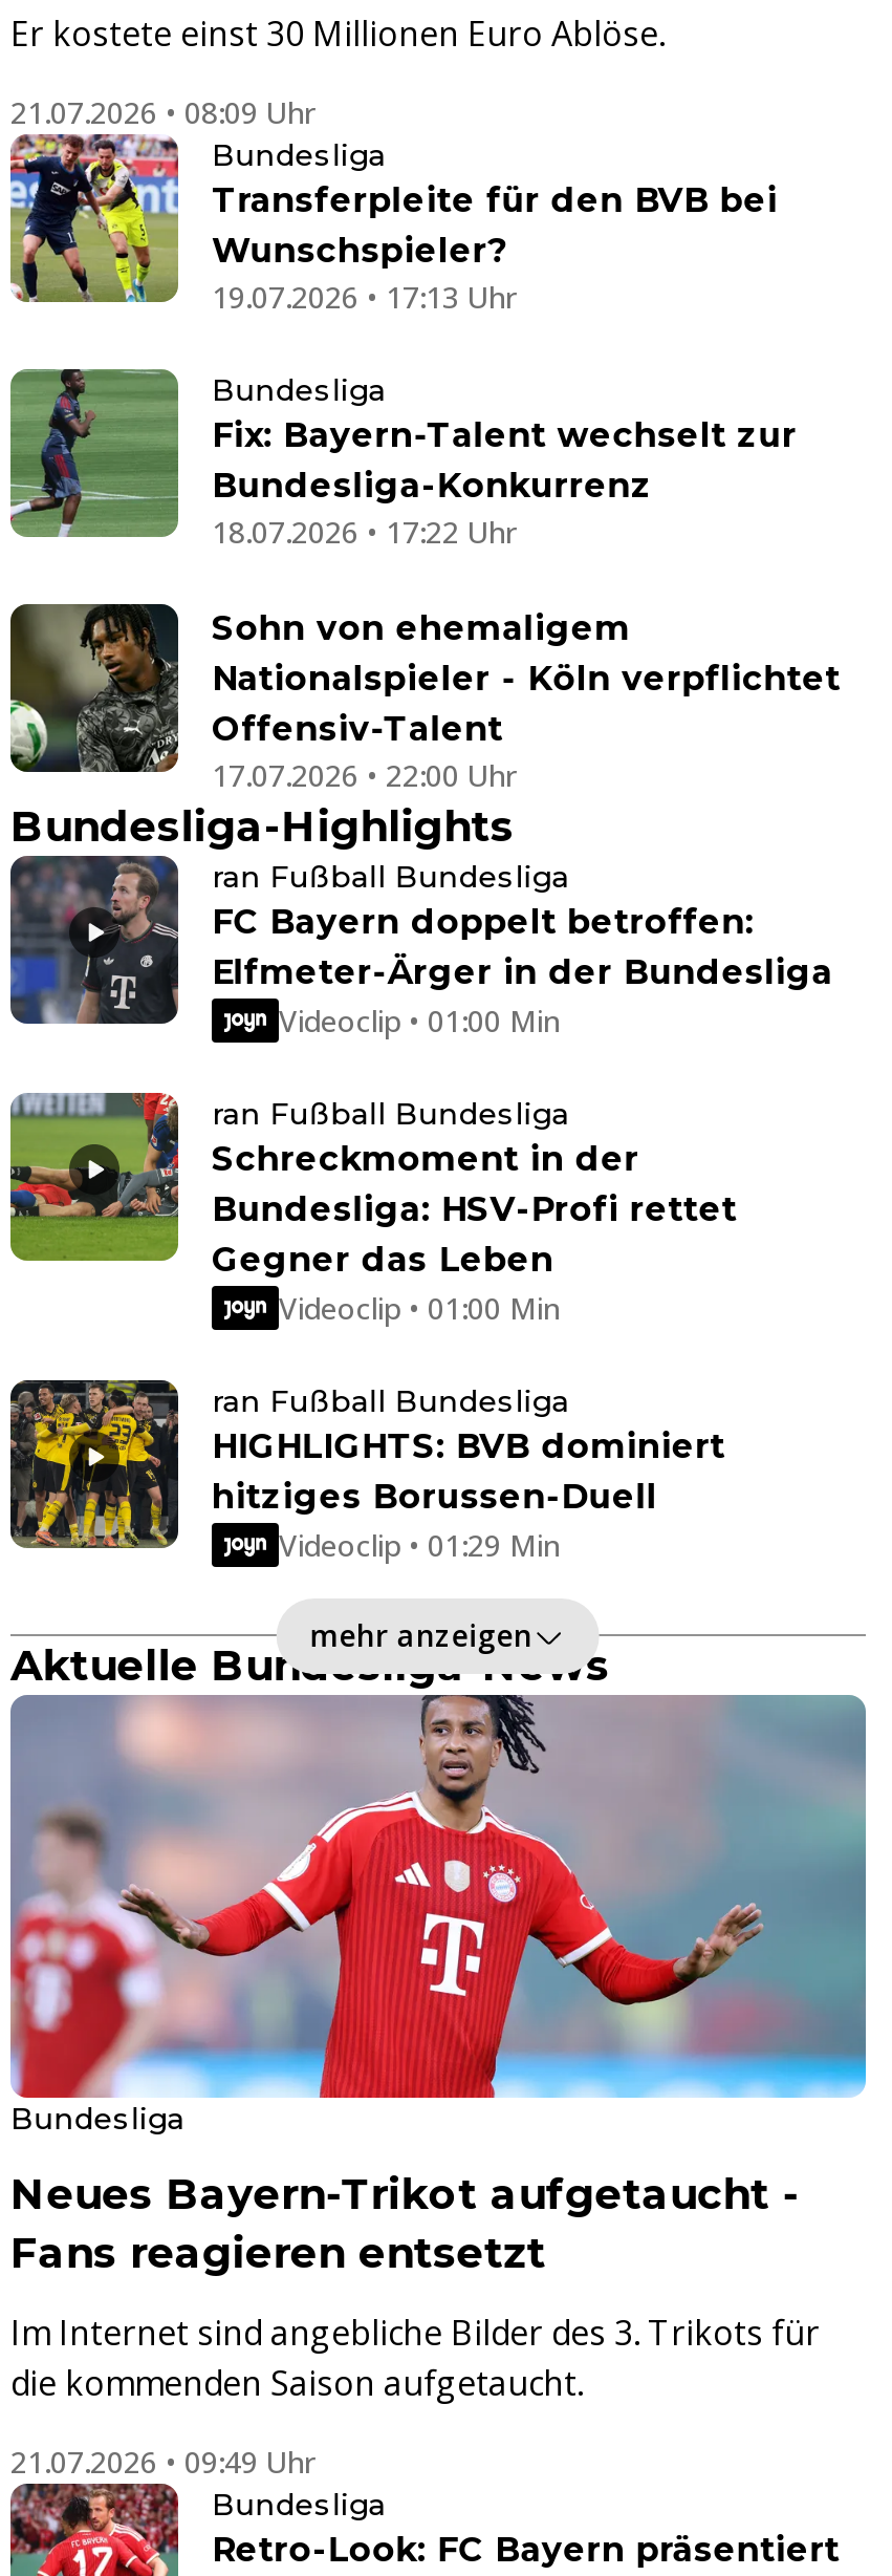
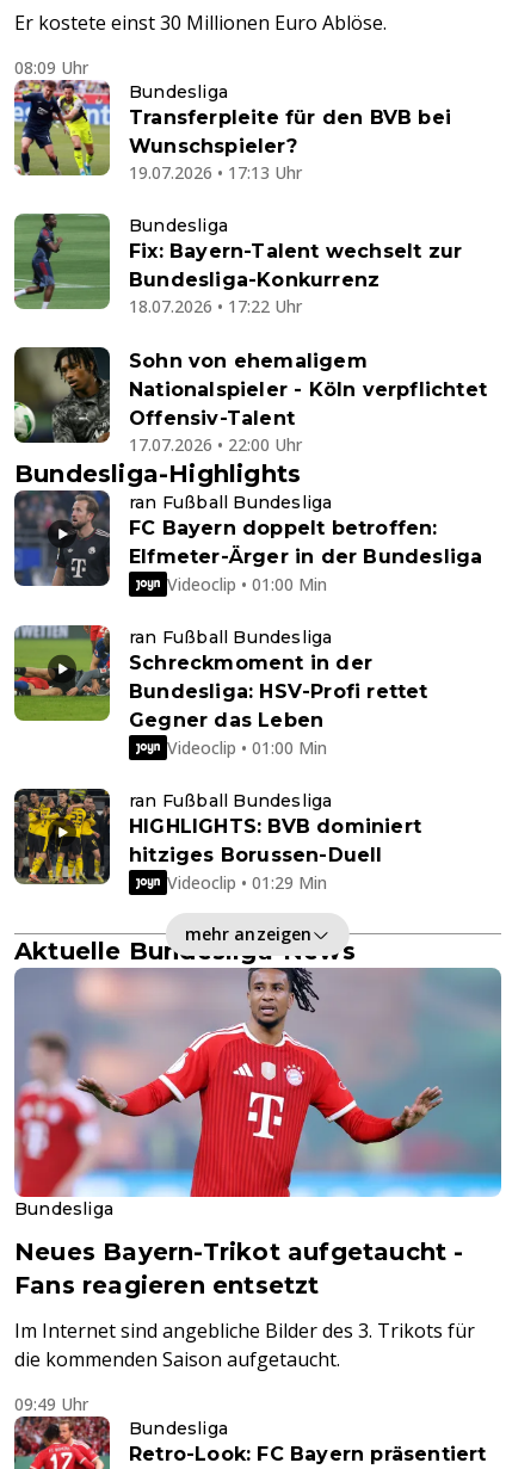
[10,92,314,132] 21.07.2026 • 08:09 Uhr -> [14,56,88,79] 08:09 Uhr
[10,2442,314,2482] 21.07.2026 • 09:49 Uhr -> [14,1393,88,1415] 09:49 Uhr

